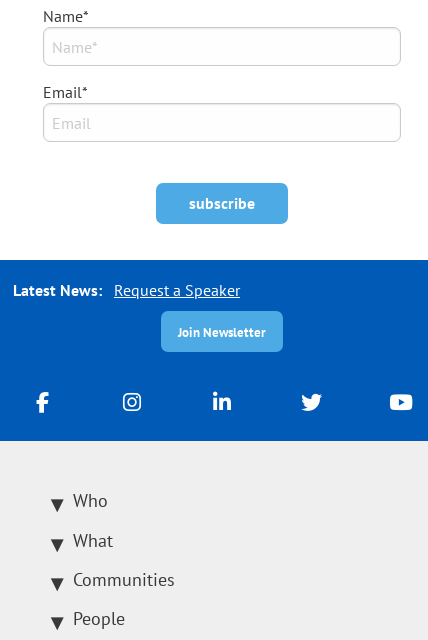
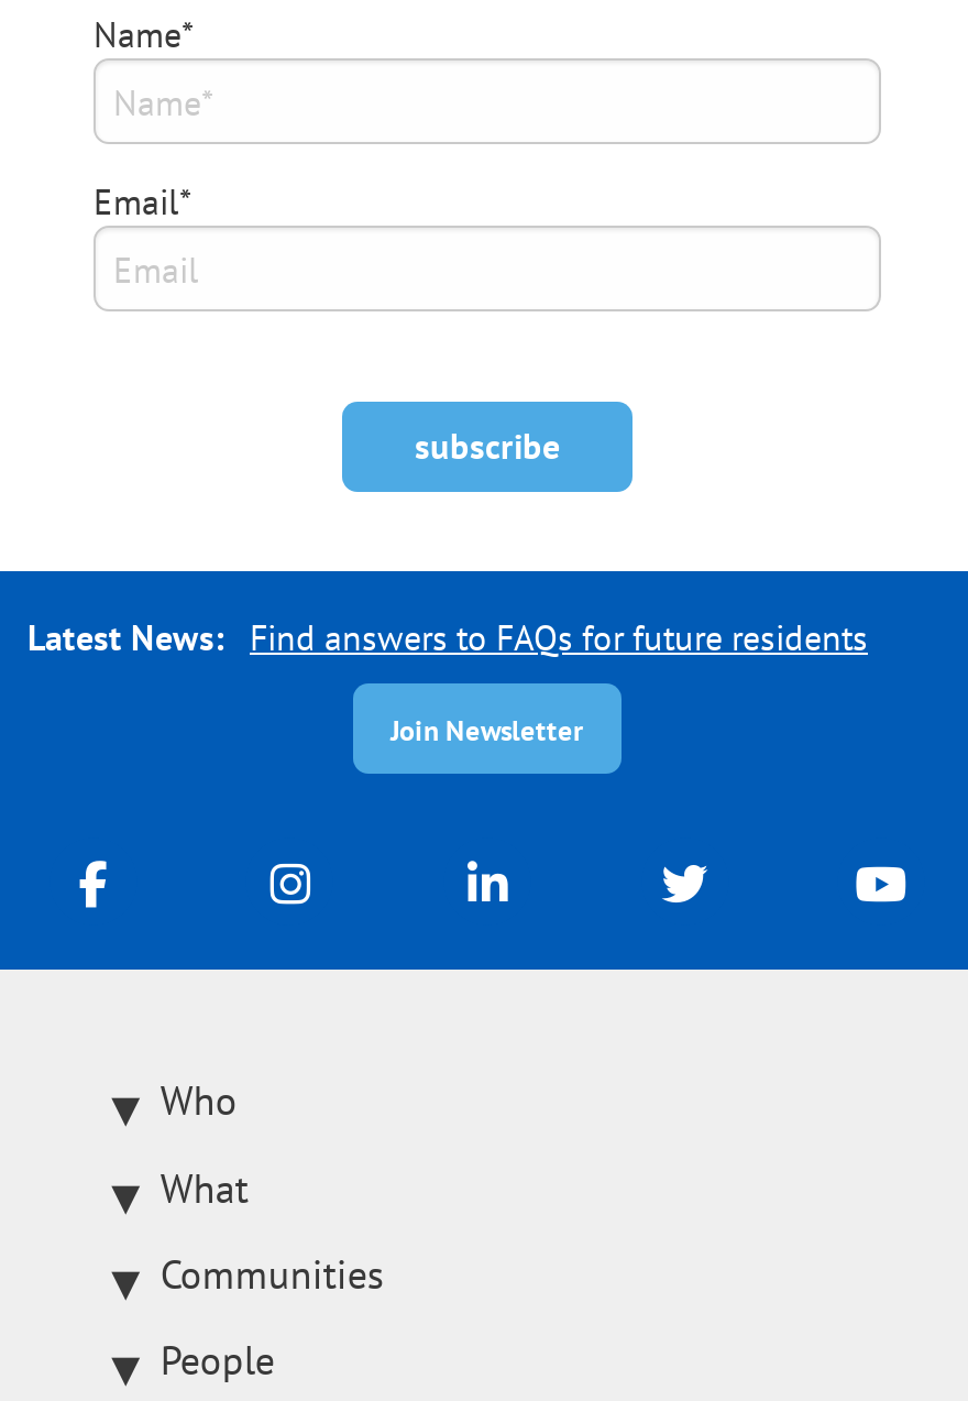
[13,280,240,300] Latest News: Request a Speaker -> [28,615,868,659] Latest News: Find answers to FAQs for future residents

